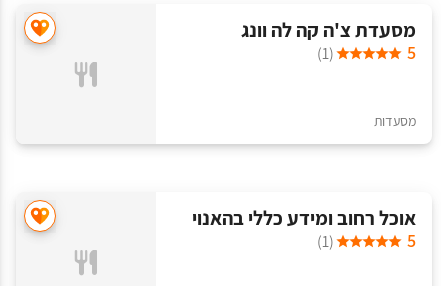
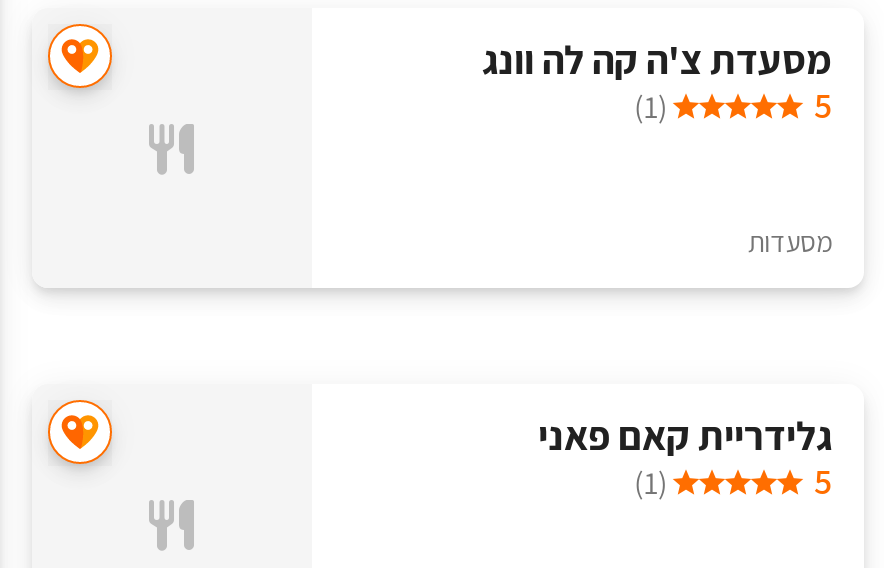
[192,205,416,231] אוכל רחוב ומידע כללי בהאנוי -> [538,410,832,462] גלידריית קאם פאני

